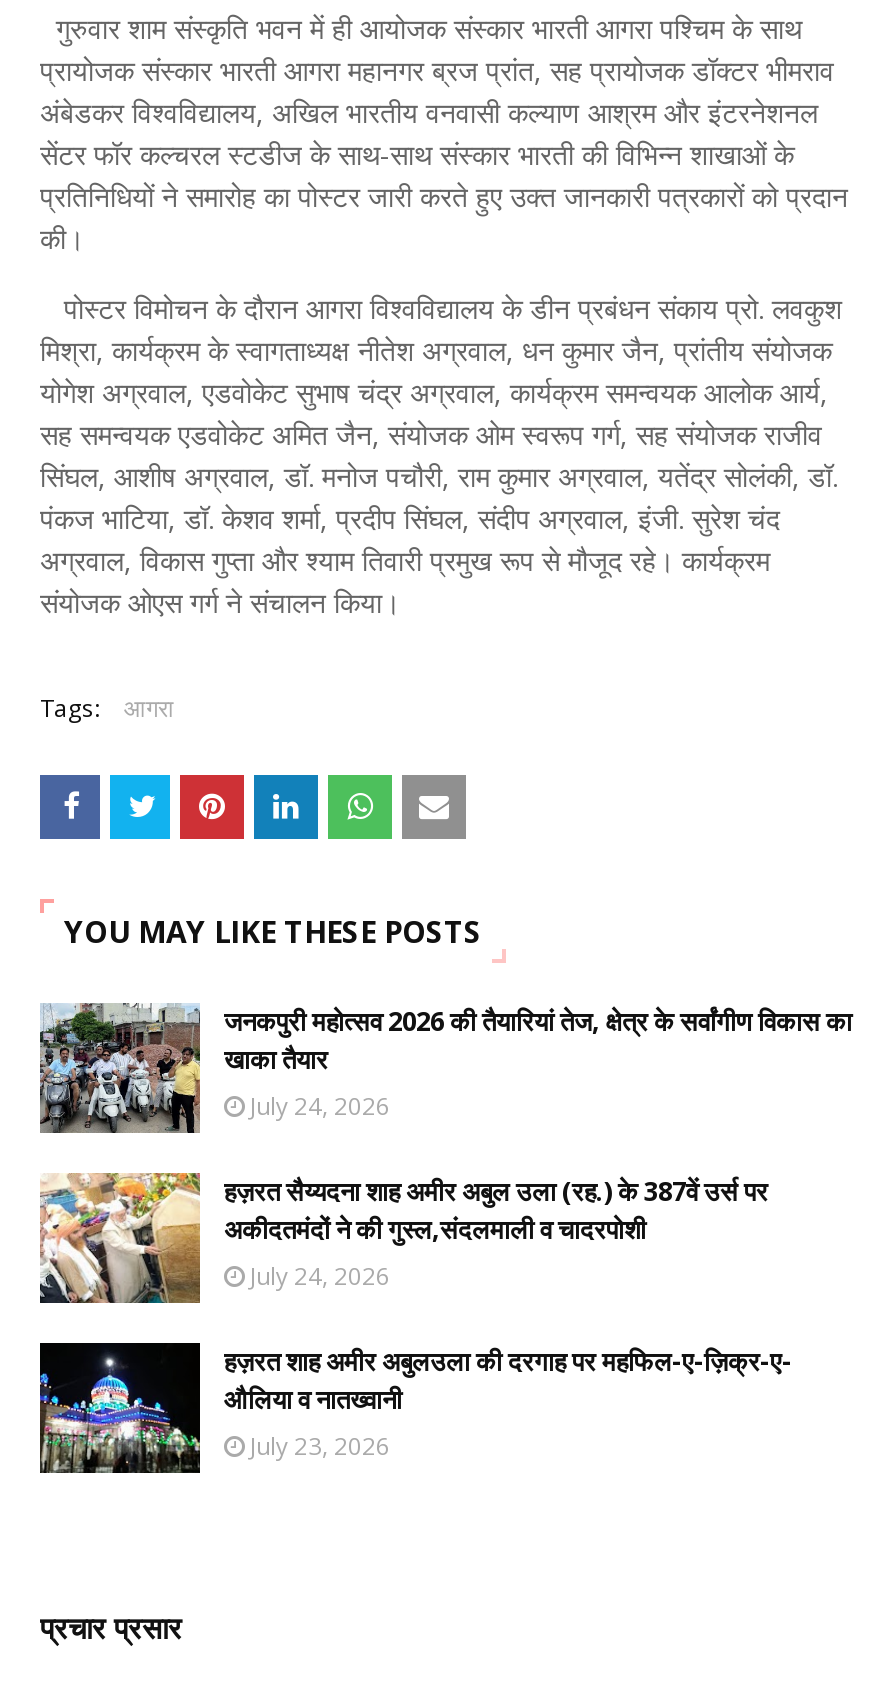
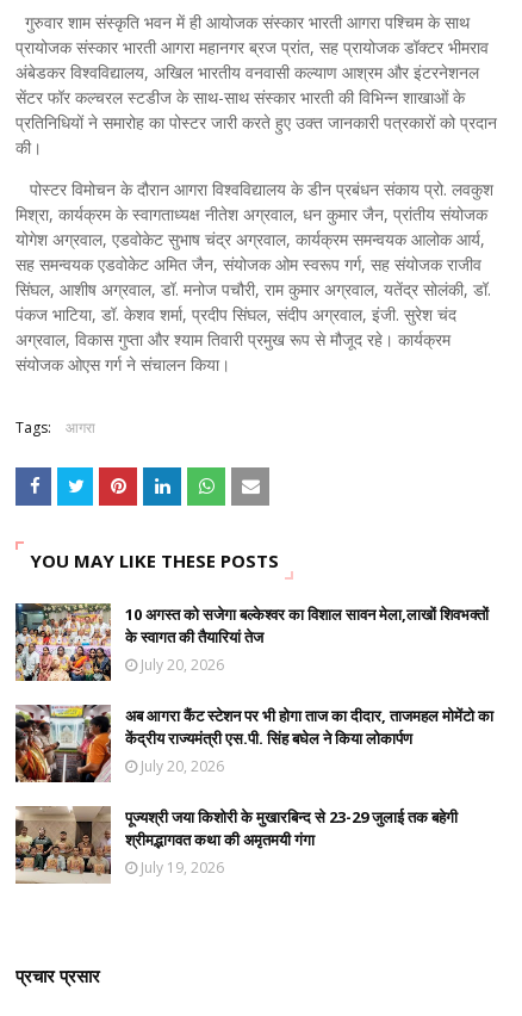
[40,1003,852,1135] [image] | जनकपुरी महोत्सव 2026 की तैयारियां तेज, क्षेत्र के सर्वांगीण विकास का | खाका तैयार | July 24, 2026 -> [14,602,489,682] [image] | 10 अगस्त को सजेगा बल्केश्वर का विशाल सावन मेला,लाखों शिवभक्तों | के स्वागत की तैयारियां तेज | July 20, 2026
[38,1171,768,1305] [image] | हज़रत सैय्यदना शाह अमीर अबुल उला (रह.) के 387वें उर्स पर | अकीदतमंदों ने की गुस्ल,संदलमाली व चादरपोशी | July 24, 2026 -> [14,704,493,783] [image] | अब आगरा कैंट स्टेशन पर भी होगा ताज का दीदार, ताजमहल मोमेंटो का | केंद्रीय राज्यमंत्री एस.पी. सिंह बघेल ने किया लोकार्पण | July 20, 2026
[38,1341,792,1475] [image] | हज़रत शाह अमीर अबुलउला की दरगाह पर महफिल-ए-ज़िक्र-ए- | औलिया व नातख्वानी | July 23, 2026 -> [14,805,458,885] [image] | पूज्यश्री जया किशोरी के मुखारबिन्द से 23-29 जुलाई तक बहेगी | श्रीमद्भागवत कथा की अमृतमयी गंगा | July 19, 2026

